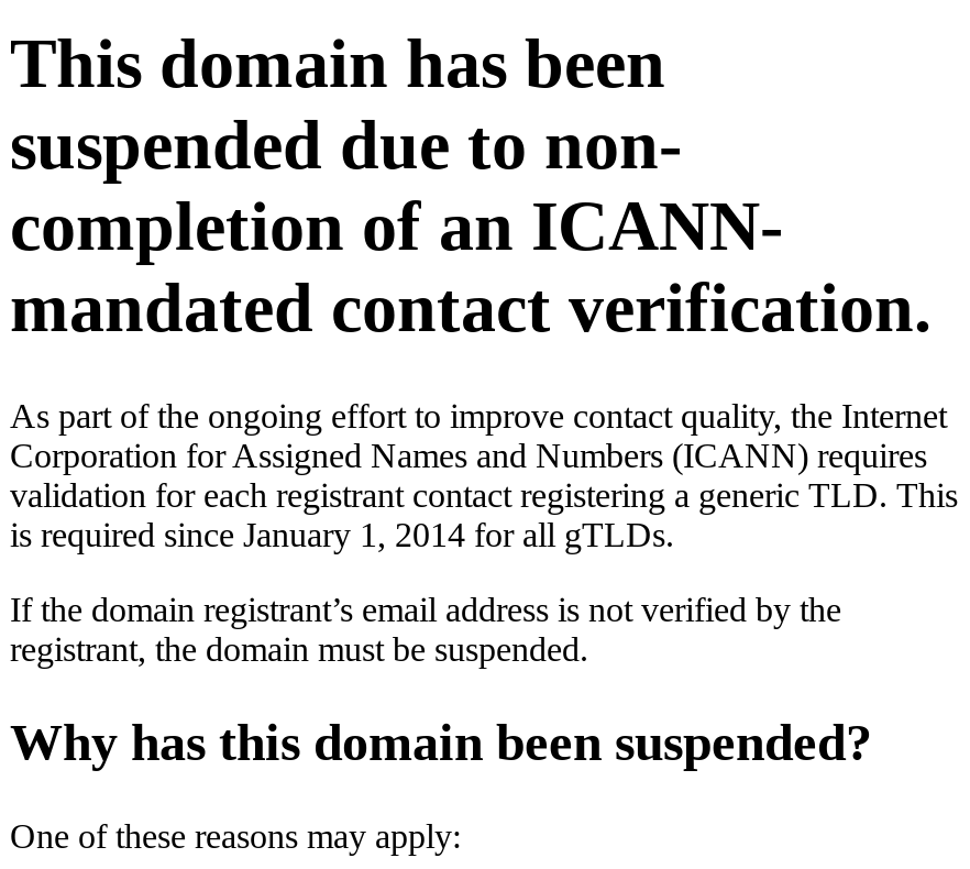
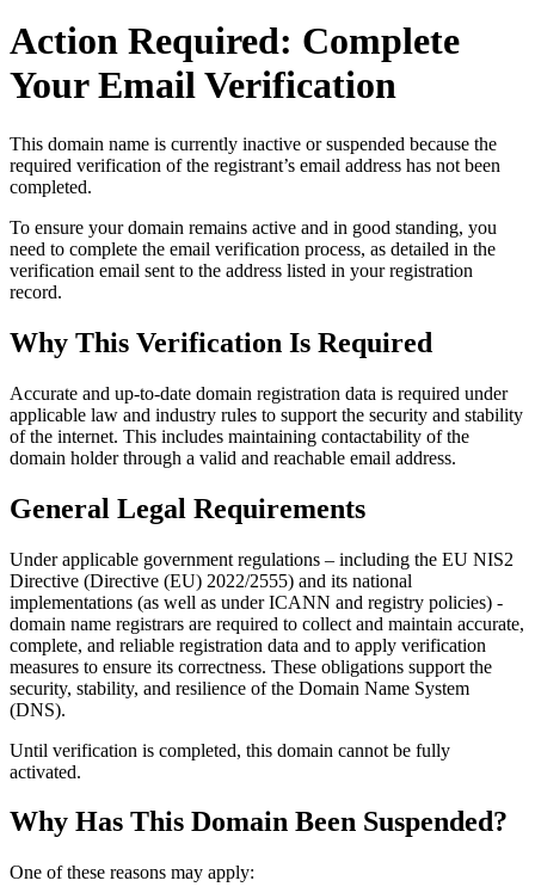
[10,24,958,771] This domain has been | suspended due to non- | completion of an ICANN- | mandated contact verification. | As part of the ongoing effort to improve contact quality, the Internet | Corporation for Assigned Names and Numbers (ICANN) requires | validation for each registrant contact registering a generic TLD. This | is required since January 1, 2014 for all gTLDs. | If the domain registrant’s email address is not verified by the | registrant, the domain must be suspended. | Why has this domain been suspended? -> [10,20,524,837] Action Required: Complete | Your Email Verification | This domain name is currently inactive or suspended because the | required verification of the registrant’s email address has not been | completed. | To ensure your domain remains active and in good standing, you | need to complete the email verification process, as detailed in the | verification email sent to the address listed in your registration | record. | Why This Verification Is Required | Accurate and up‑to‑date domain registration data is required under | applicable law and industry rules to support the security and stability | of the internet. This includes maintaining contactability of the | domain holder through a valid and reachable email address. | General Legal Requirements | Under applicable government regulations – including the EU NIS2 | Directive (Directive (EU) 2022/2555) and its national | implementations (as well as under ICANN and registry policies) - | domain name registrars are required to collect and maintain accurate, | complete, and reliable registration data and to apply verification | measures to ensure its correctness. These obligations support the | security, stability, and resilience of the Domain Name System | (DNS). | Until verification is completed, this domain cannot be fully | activated. | Why Has This Domain Been Suspended?

